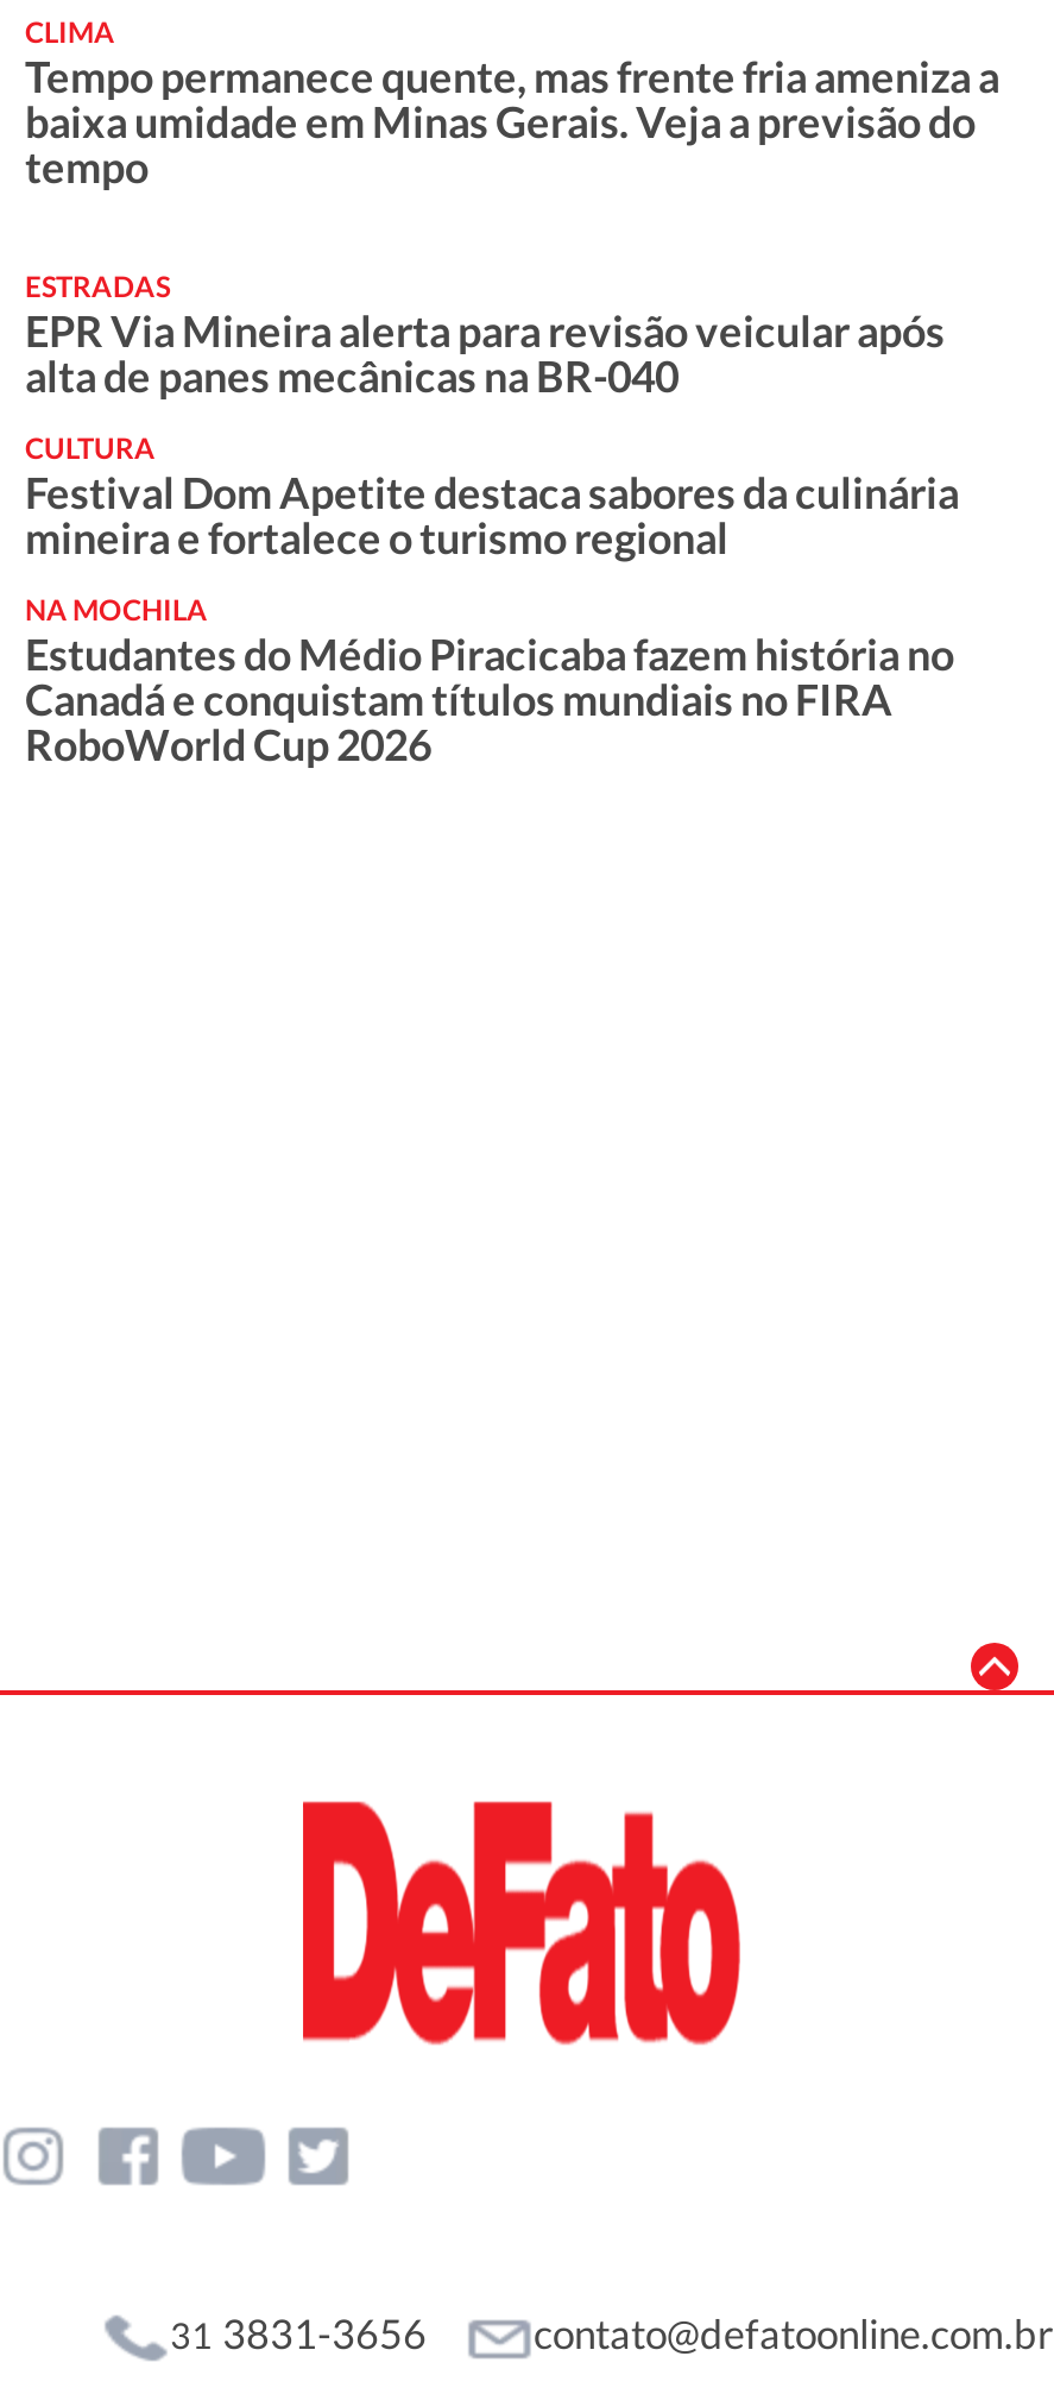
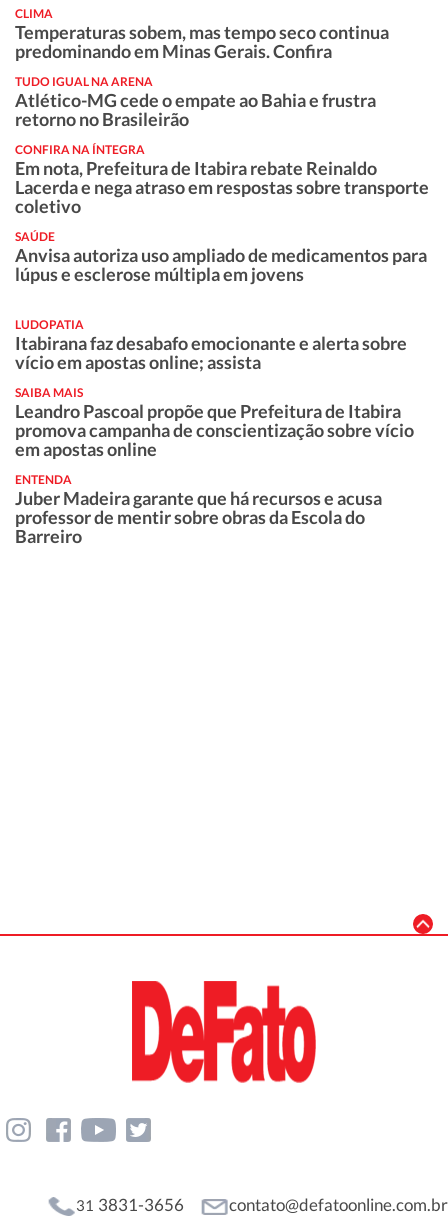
[25,50,999,771] Tempo permanece quente, mas frente fria ameniza a | baixa umidade em Minas Gerais. Veja a previsão do | tempo | ESTRADAS | EPR Via Mineira alerta para revisão veicular após | alta de panes mecânicas na BR-040 | CULTURA | Festival Dom Apetite destaca sabores da culinária | mineira e fortalece o turismo regional | NA MOCHILA | Estudantes do Médio Piracicaba fazem história no | Canadá e conquistam títulos mundiais no FIRA | RoboWorld Cup 2026 -> [15,21,429,547] Temperaturas sobem, mas tempo seco continua | predominando em Minas Gerais. Confira | TUDO IGUAL NA ARENA | Atlético-MG cede o empate ao Bahia e frustra | retorno no Brasileirão | CONFIRA NA ÍNTEGRA | Em nota, Prefeitura de Itabira rebate Reinaldo | Lacerda e nega atraso em respostas sobre transporte | coletivo | SAÚDE | Anvisa autoriza uso ampliado de medicamentos para | lúpus e esclerose múltipla em jovens | LUDOPATIA | Itabirana faz desabafo emocionante e alerta sobre | vício em apostas online; assista | SAIBA MAIS | Leandro Pascoal propõe que Prefeitura de Itabira | promova campanha de conscientização sobre vício | em apostas online | ENTENDA | Juber Madeira garante que há recursos e acusa | professor de mentir sobre obras da Escola do | Barreiro

